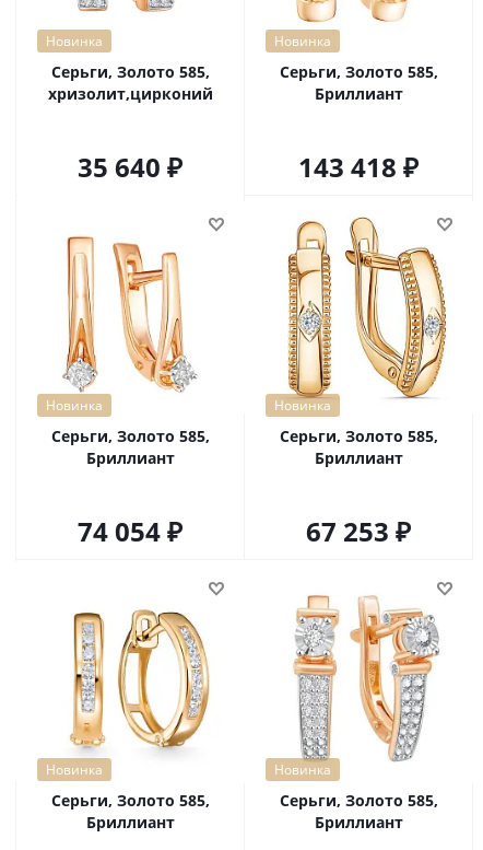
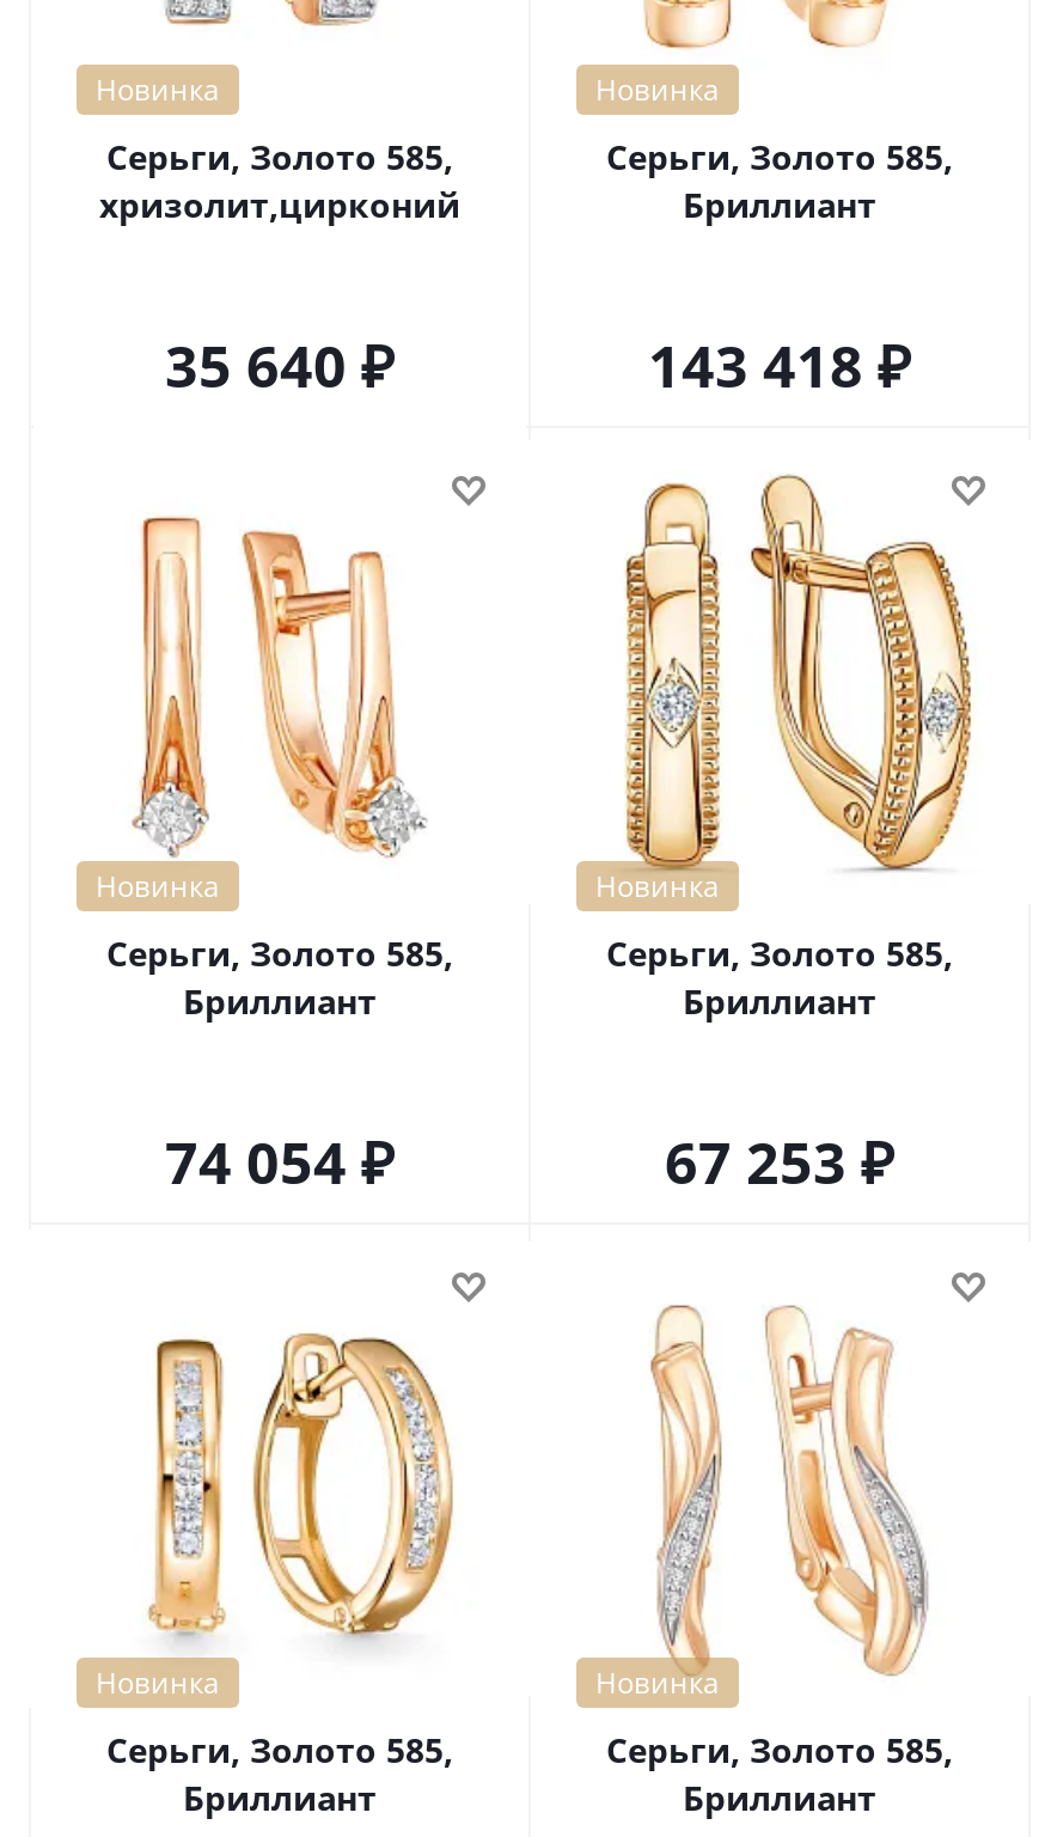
[293,594,340,758] [image] -> [638,1301,737,1658] [image]
[349,595,440,766] [image] -> [763,1304,957,1677] [image]

